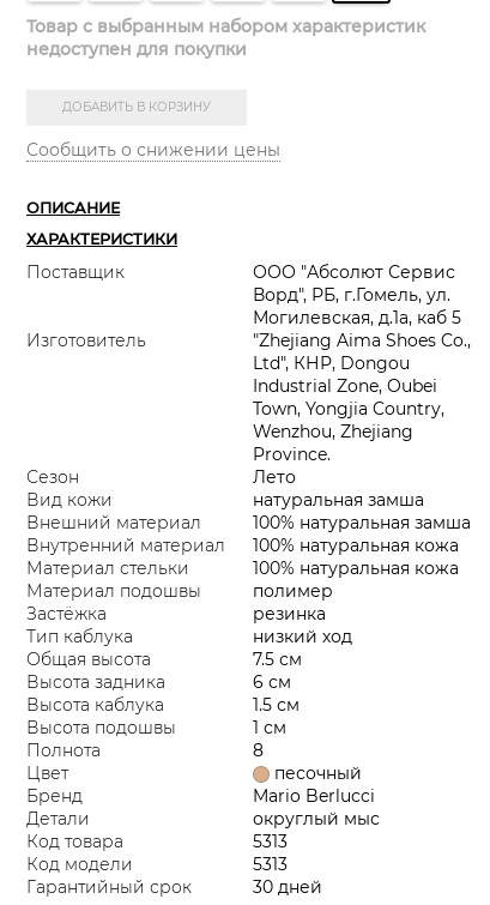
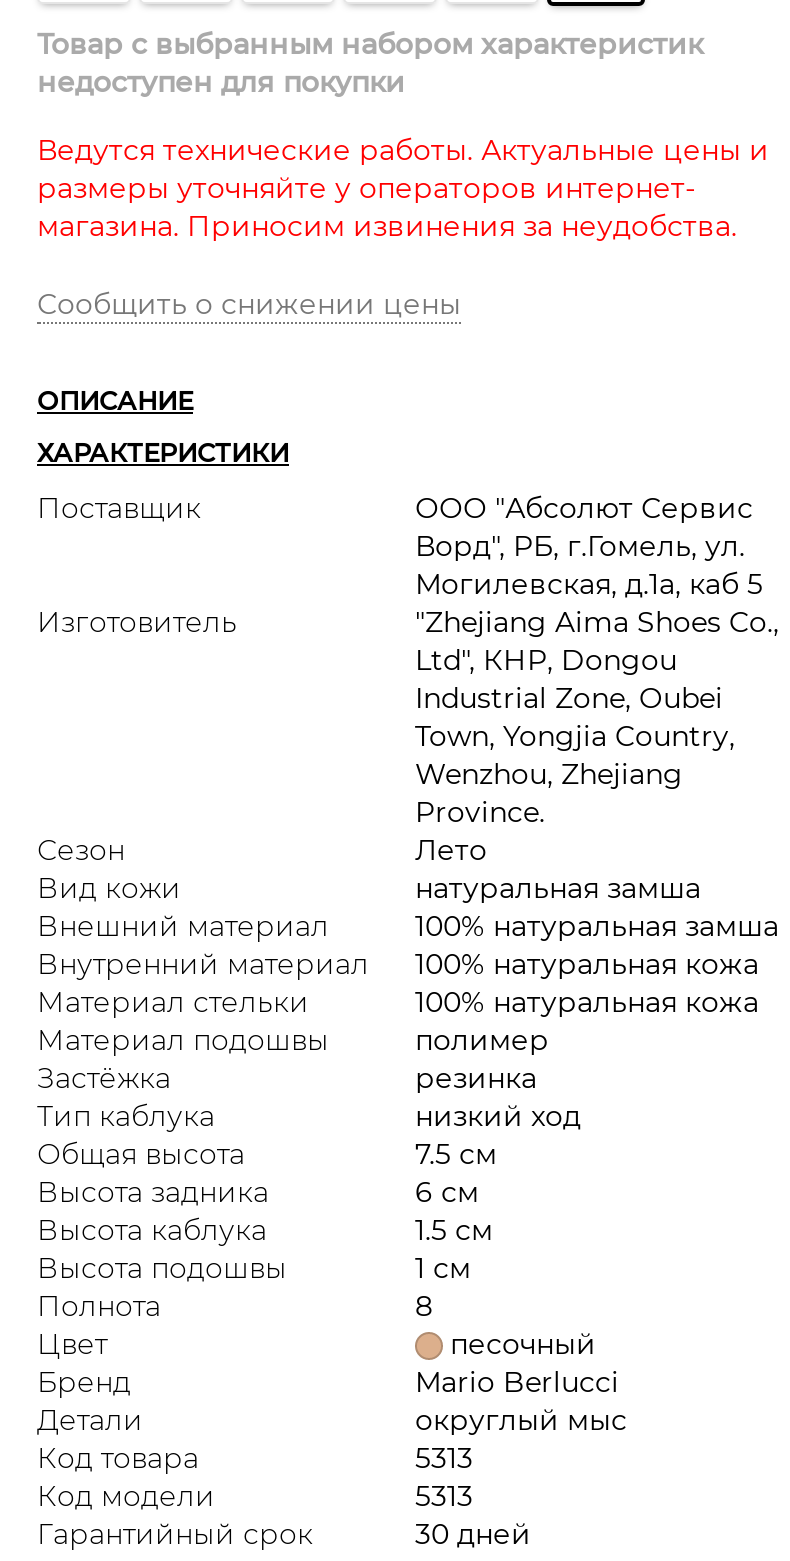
none -> [37,132,769,244] Ведутся технические работы. Актуальные цены и | размеры уточняйте у операторов интернет- | магазина. Приносим извинения за неудобства.

